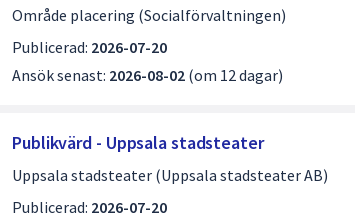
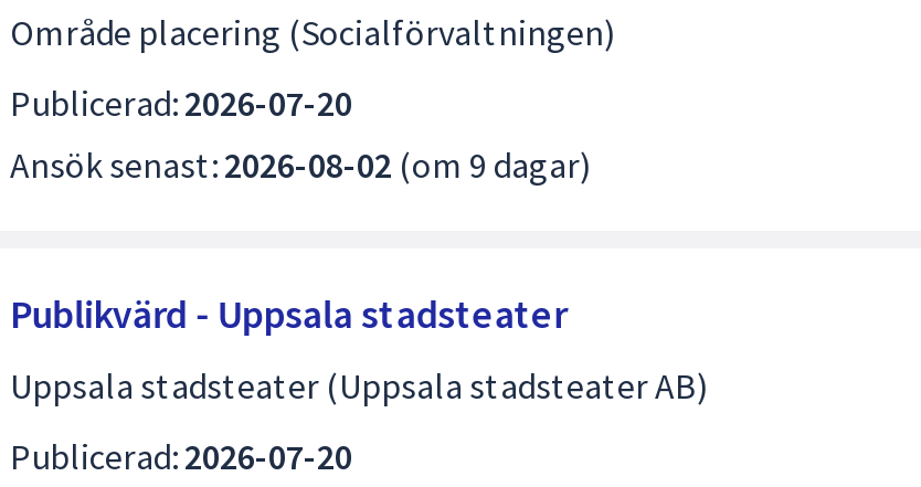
[12,65,283,85] Ansök senast: 2026-08-02 (om 12 dagar) -> [10,142,591,187] Ansök senast: 2026-08-02 (om 9 dagar)

